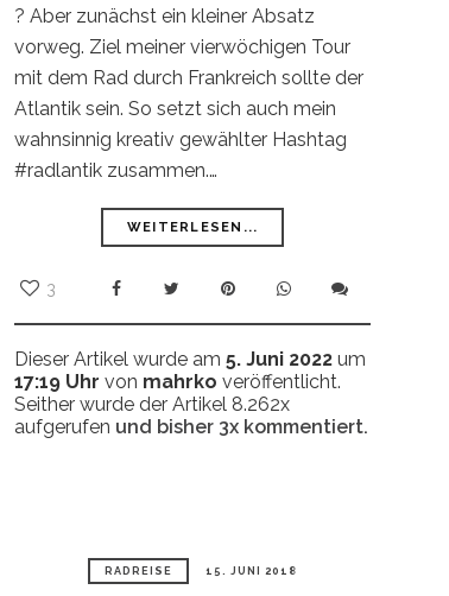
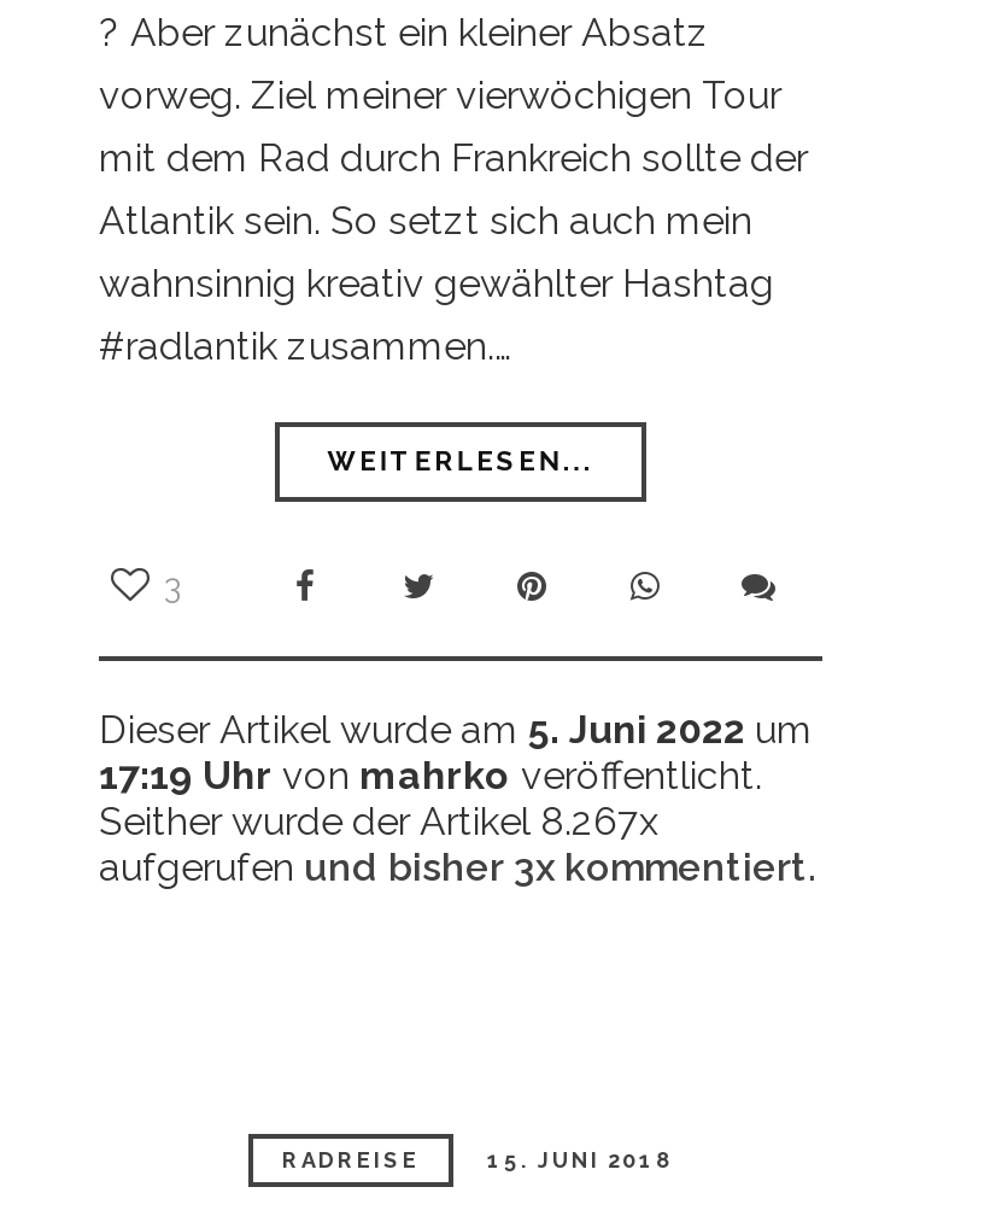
[14,393,290,416] Seither wurde der Artikel 8.262x -> [99,799,658,844] Seither wurde der Artikel 8.267x

